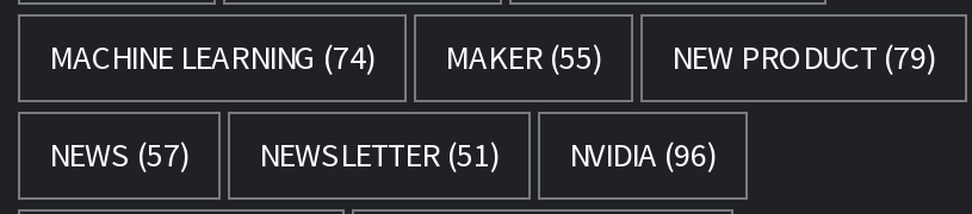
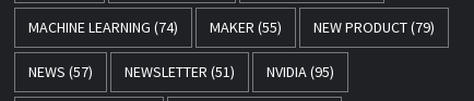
[49,133,717,175] NEWS (57) NEWSLETTER (51) NVIDIA (96) -> [28,62,334,81] NEWS (57) NEWSLETTER (51) NVIDIA (95)

